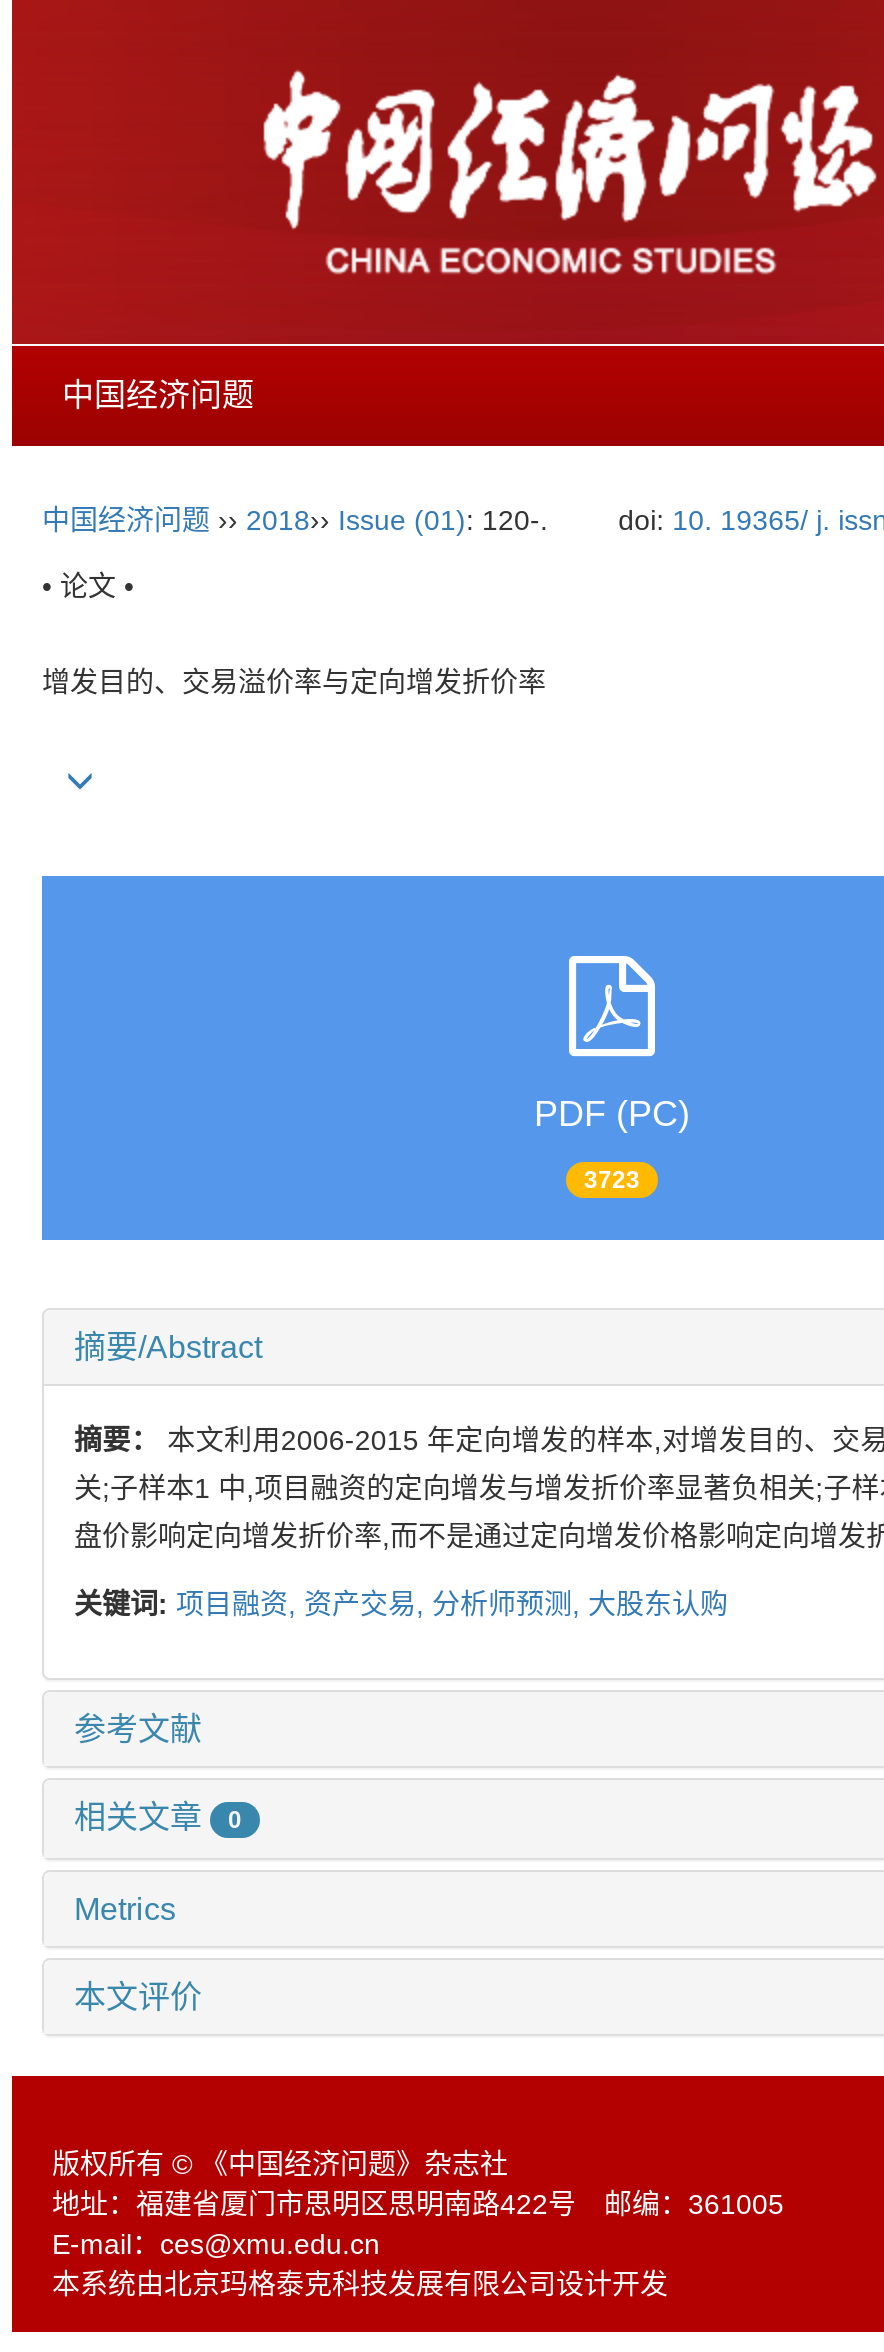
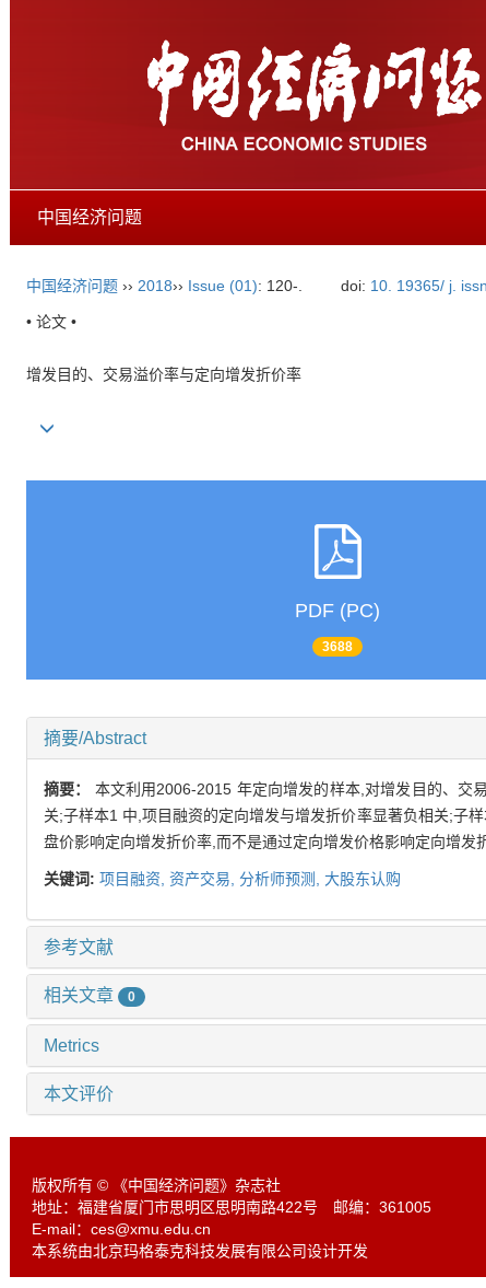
[584,1166,640,1194] 3723 -> [322,639,353,654] 3688

